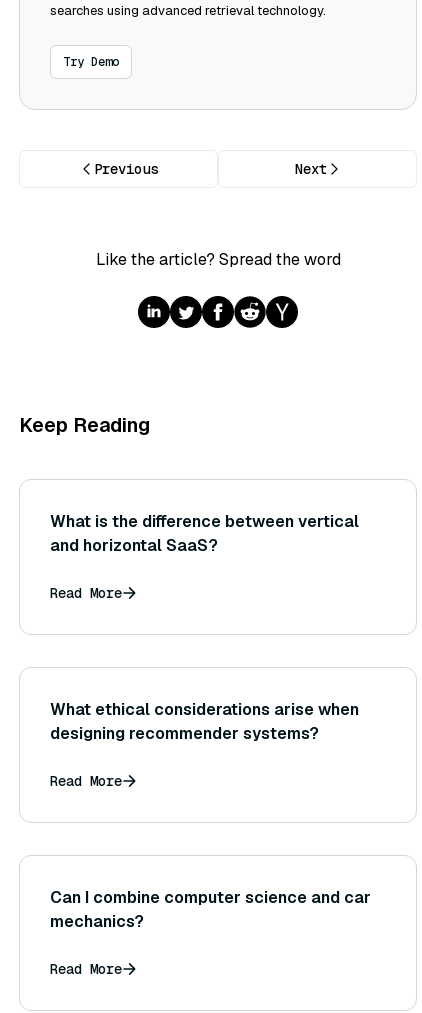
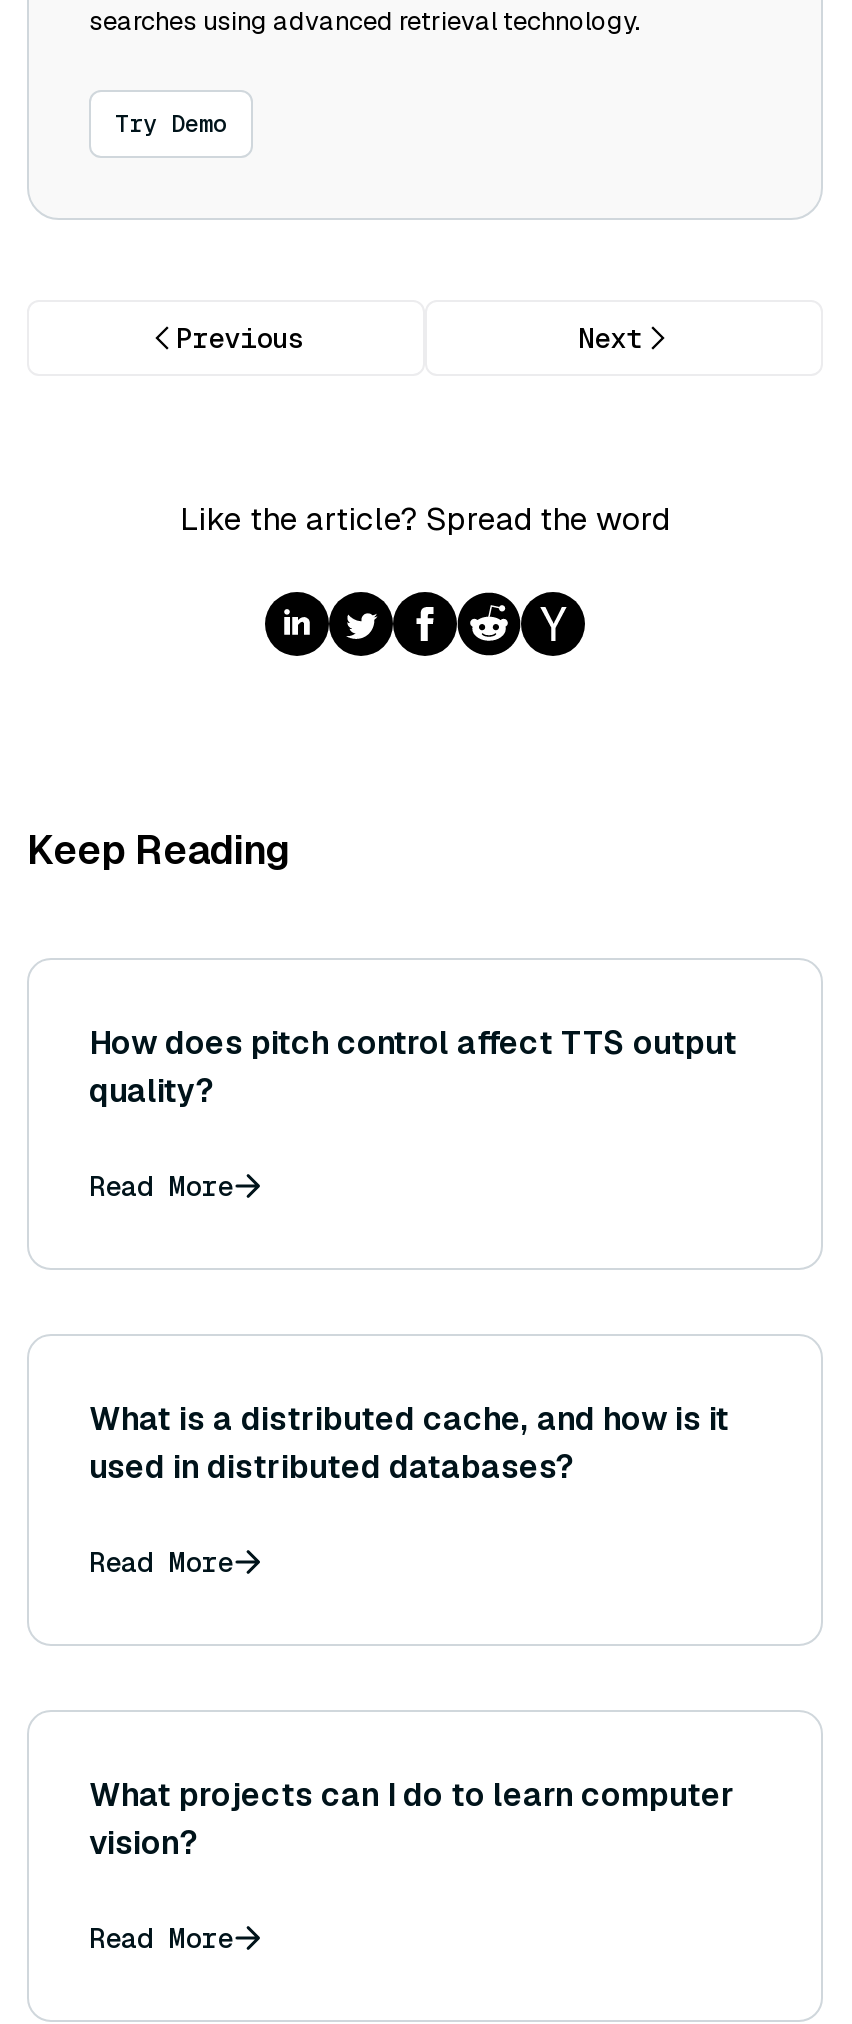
[50,511,359,556] What is the difference between vertical | and horizontal SaaS? -> [89,1023,737,1113] How does pitch control affect TTS output | quality?
[50,699,359,744] What ethical considerations arise when | designing recommender systems? -> [89,1399,729,1489] What is a distributed cache, and how is it | used in distributed databases?
[50,887,371,932] Can I combine computer science and car | mechanics? -> [89,1775,735,1865] What projects can I do to learn computer | vision?

